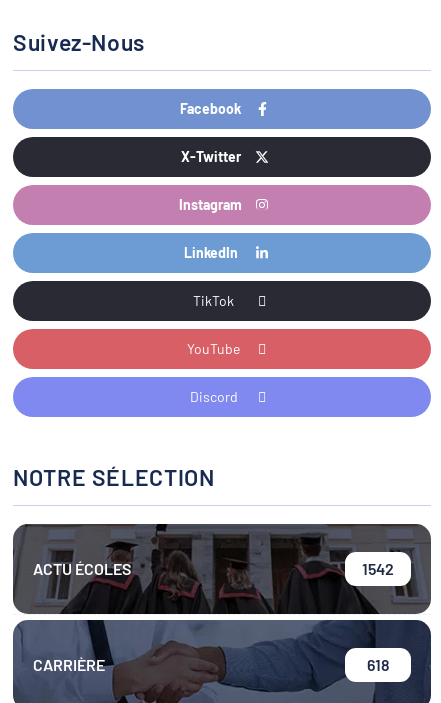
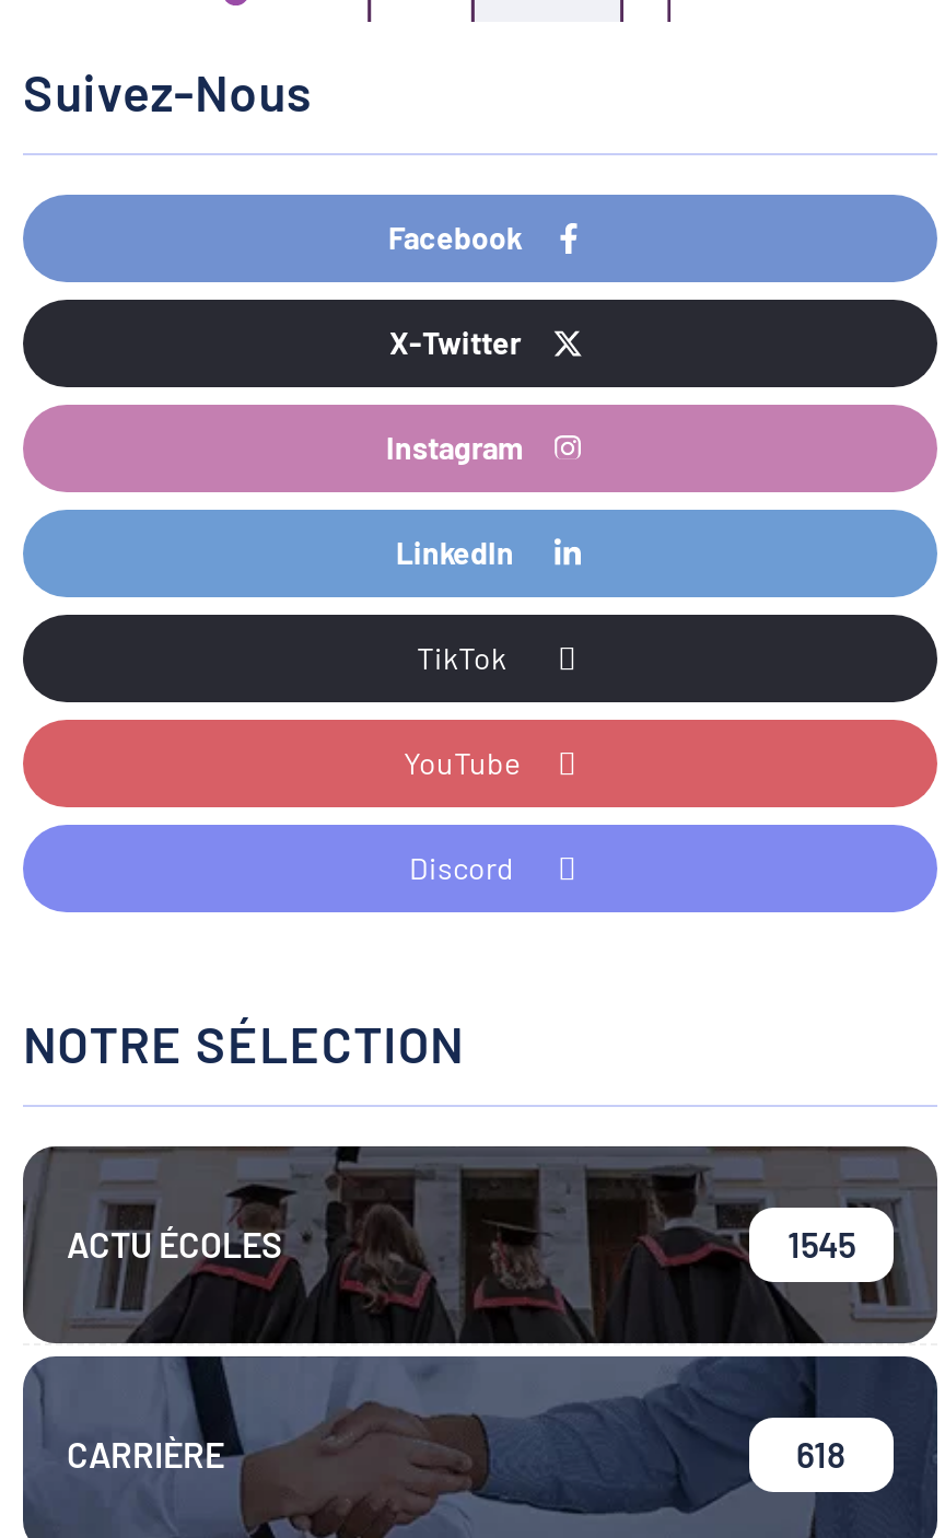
[362,559,394,578] 1542 -> [787,1224,855,1265] 1545

